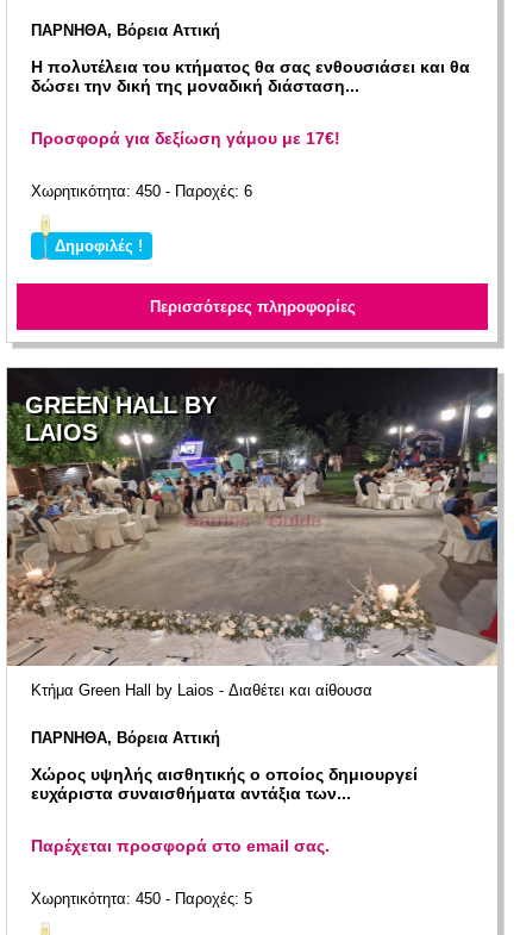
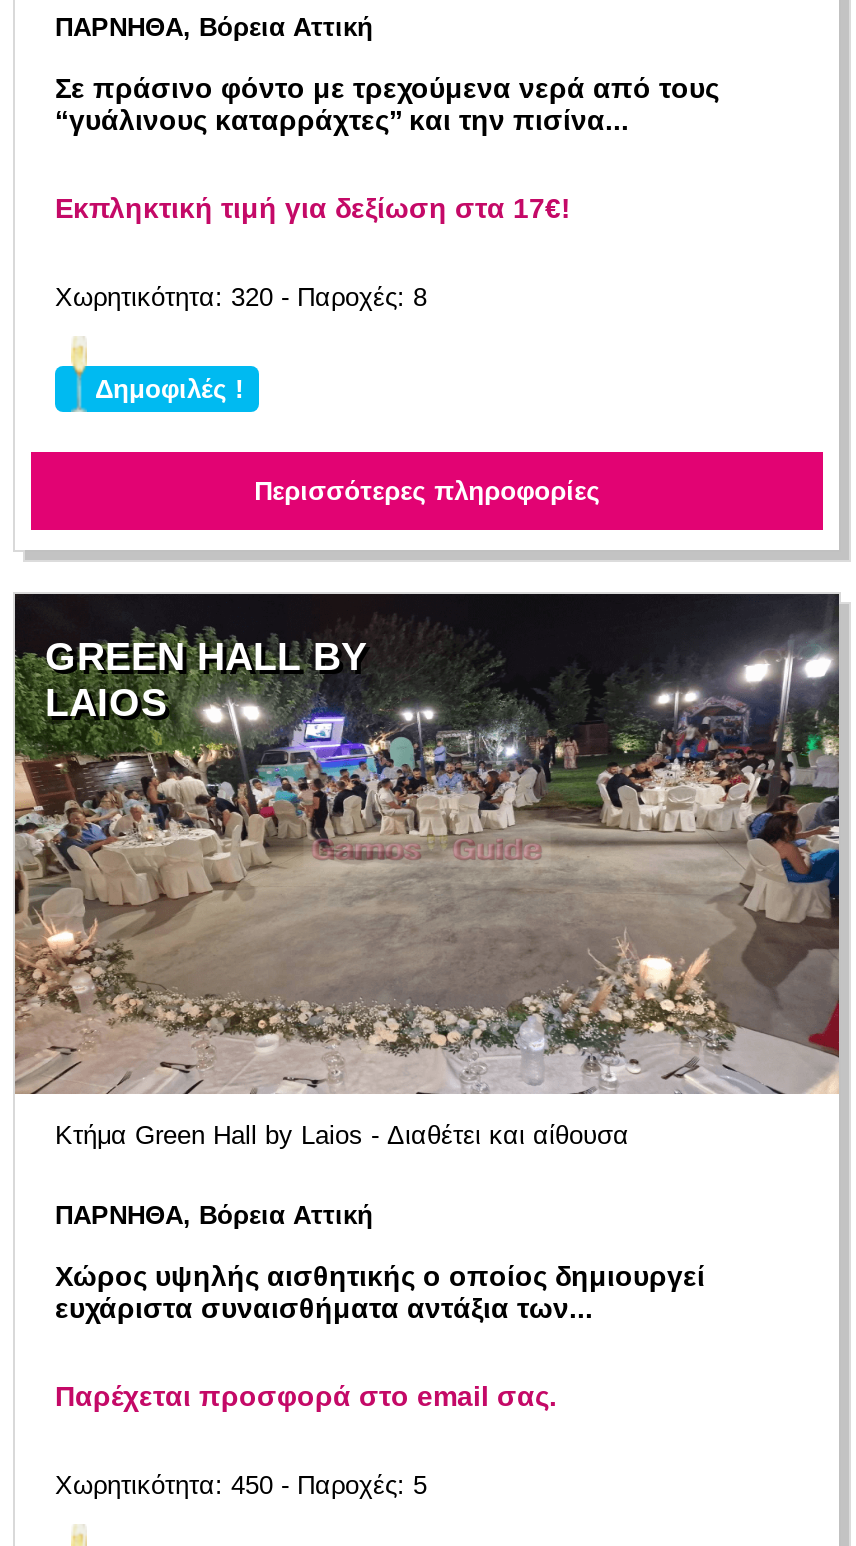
[31,57,470,95] Η πολυτέλεια του κτήματος θα σας ενθουσιάσει και θα | δώσει την δική της μοναδική διάσταση... -> [55,72,719,136] Σε πράσινο φόντο με τρεχούμενα νερά από τους | ‘‘γυάλινους καταρράχτες’’ και την πισίνα...
[31,129,340,148] Προσφορά για δεξίωση γάμου με 17€! -> [55,192,571,224] Eκπληκτική τιμή για δεξίωση στα 17€!
[31,182,252,200] Χωρητικότητα: 450 - Παροχές: 6 -> [55,282,427,312] Χωρητικότητα: 320 - Παροχές: 8

